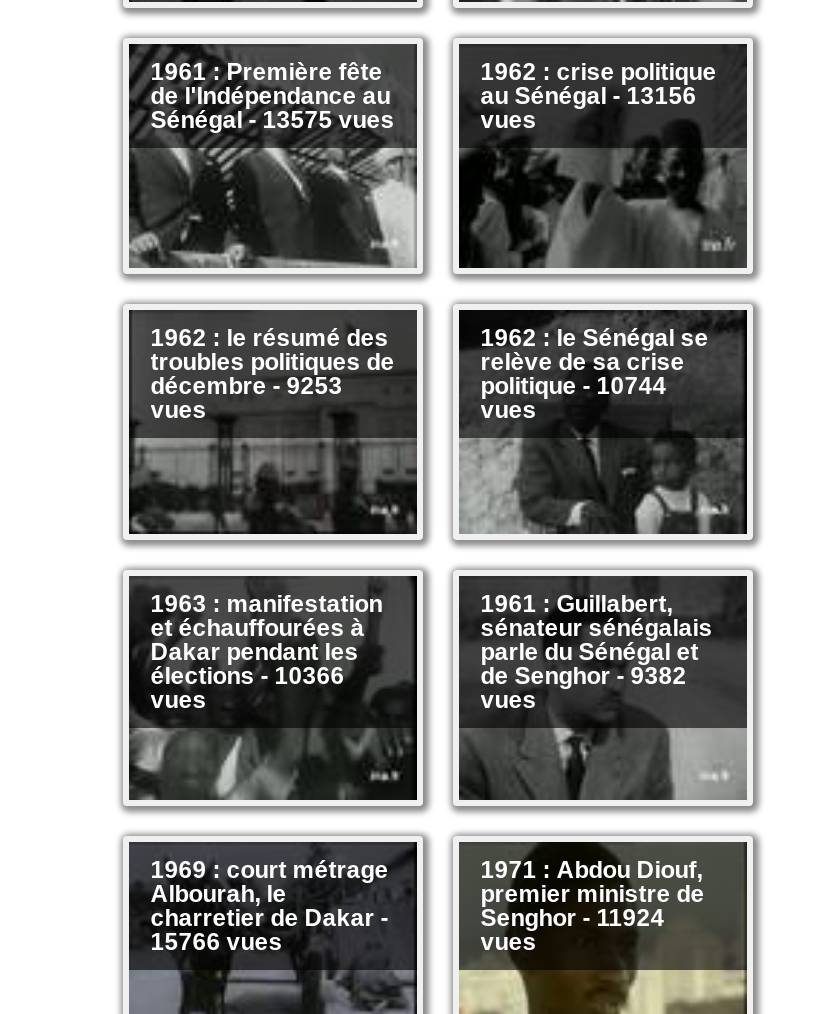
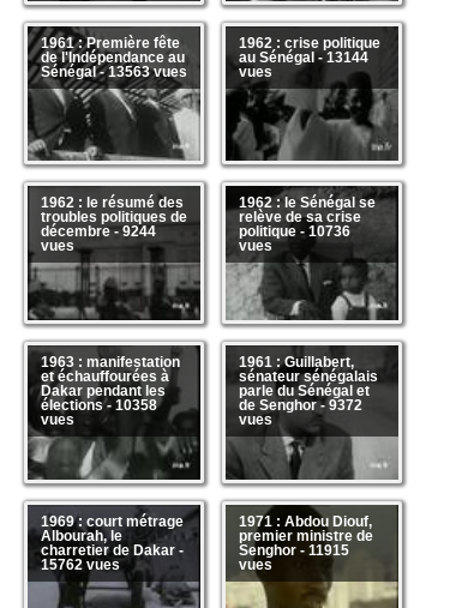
[480,82,696,110] au Sénégal - 13156 -> [238,49,368,66] au Sénégal - 13144
[150,106,394,134] Sénégal - 13575 vues -> [40,63,187,80] Sénégal - 13563 vues
[150,372,342,400] décembre - 9253 -> [40,223,156,240] décembre - 9244
[480,372,666,400] politique - 10744 -> [238,223,350,240] politique - 10736
[150,662,344,690] élections - 10366 -> [40,397,157,413] élections - 10358
[480,662,686,690] de Senghor - 9382 -> [238,397,362,413] de Senghor - 9372
[480,904,664,932] Senghor - 11924 -> [238,542,349,559] Senghor - 11915
[150,928,282,956] 15766 vues -> [40,556,120,573] 15762 vues

